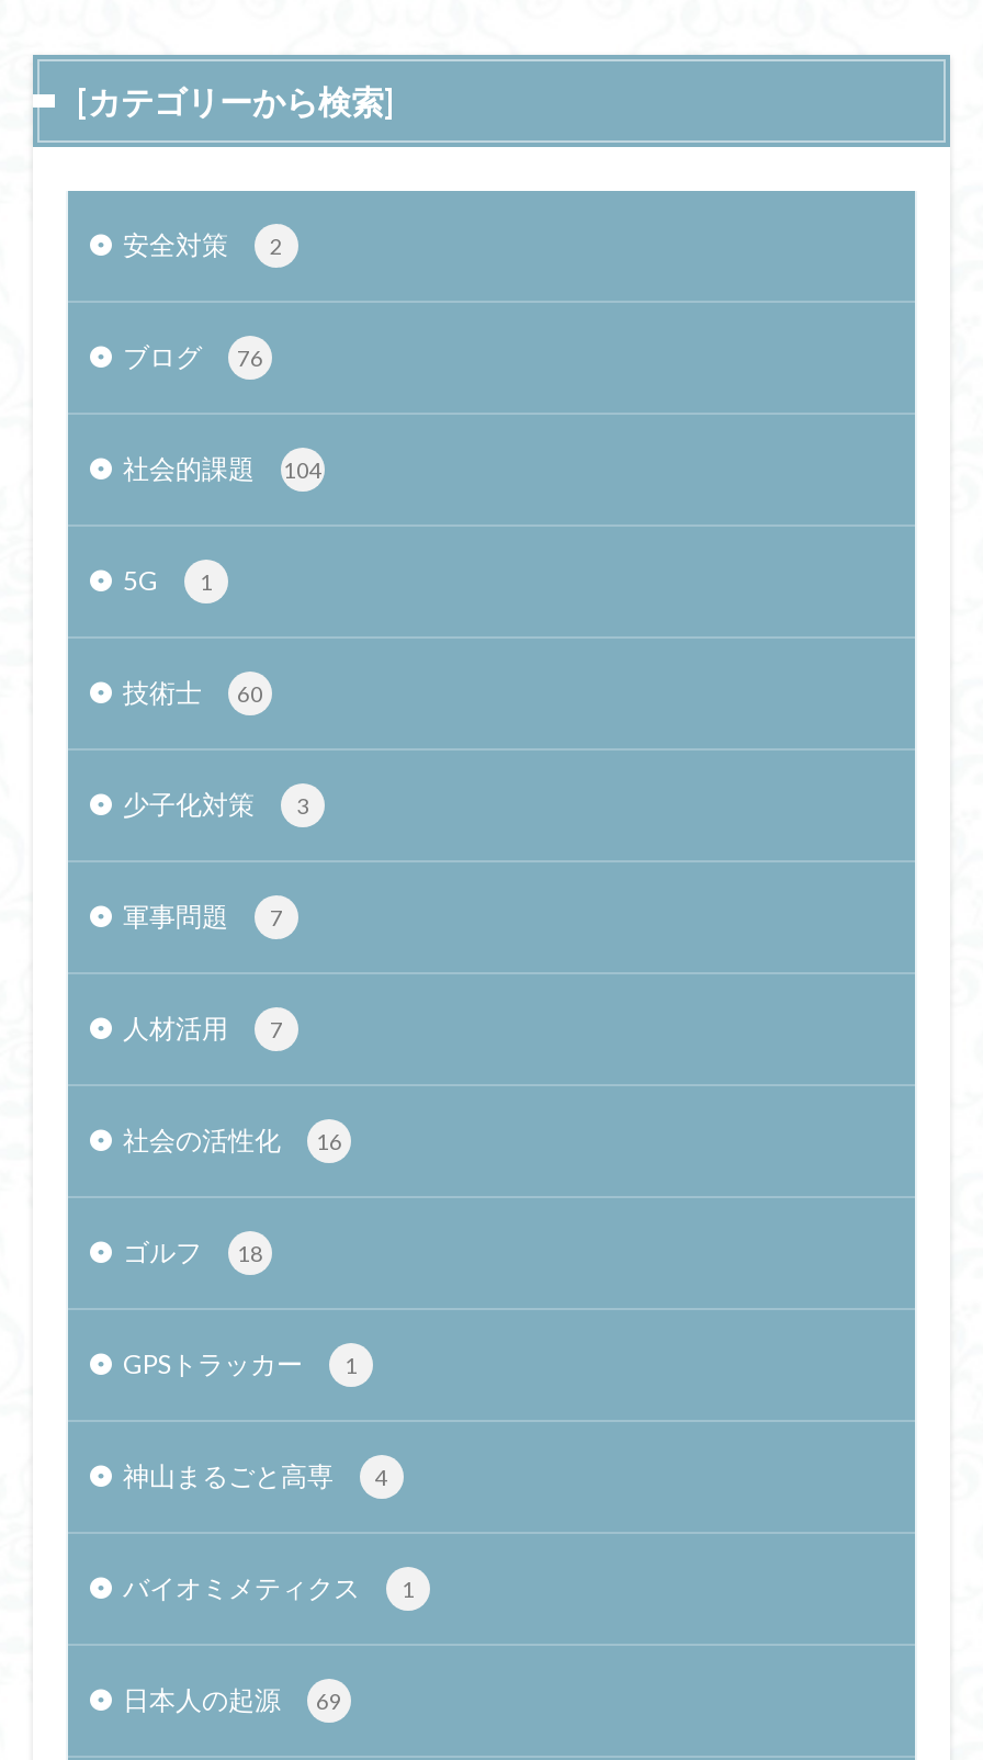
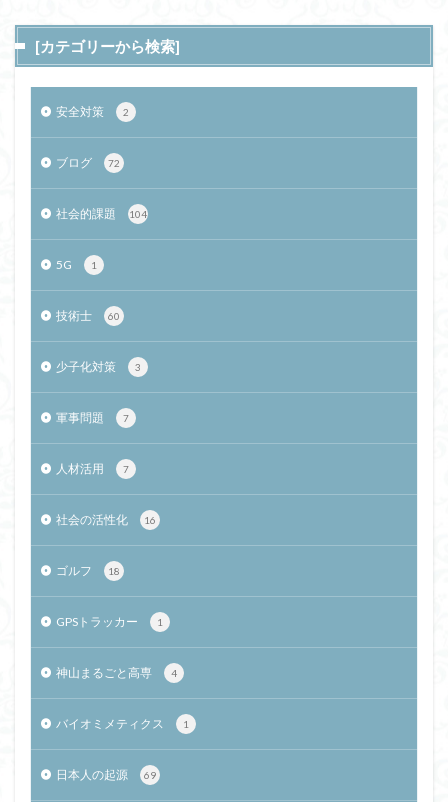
[123,340,263,373] ブログ 76 -> [56,155,120,170] ブログ 72

